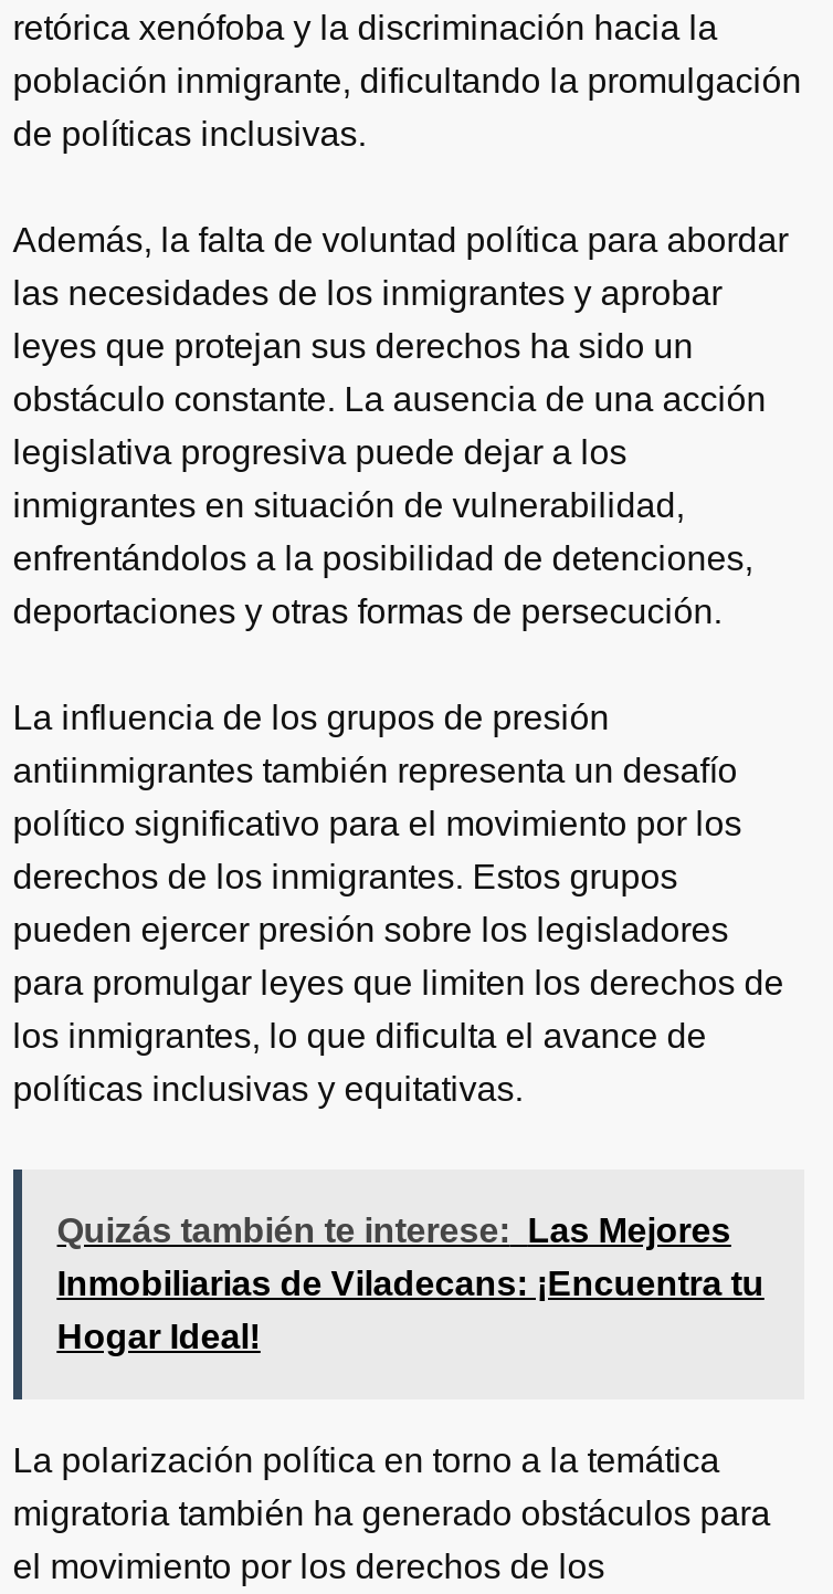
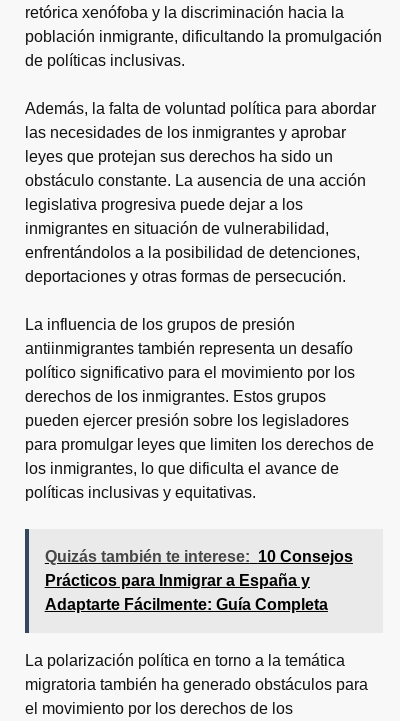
[57,1210,764,1354] Quizás también te interese: Las Mejores | Inmobiliarias de Viladecans: ¡Encuentra tu | Hogar Ideal! -> [45,547,353,612] Quizás también te interese: 10 Consejos | Prácticos para Inmigrar a España y | Adaptarte Fácilmente: Guía Completa

